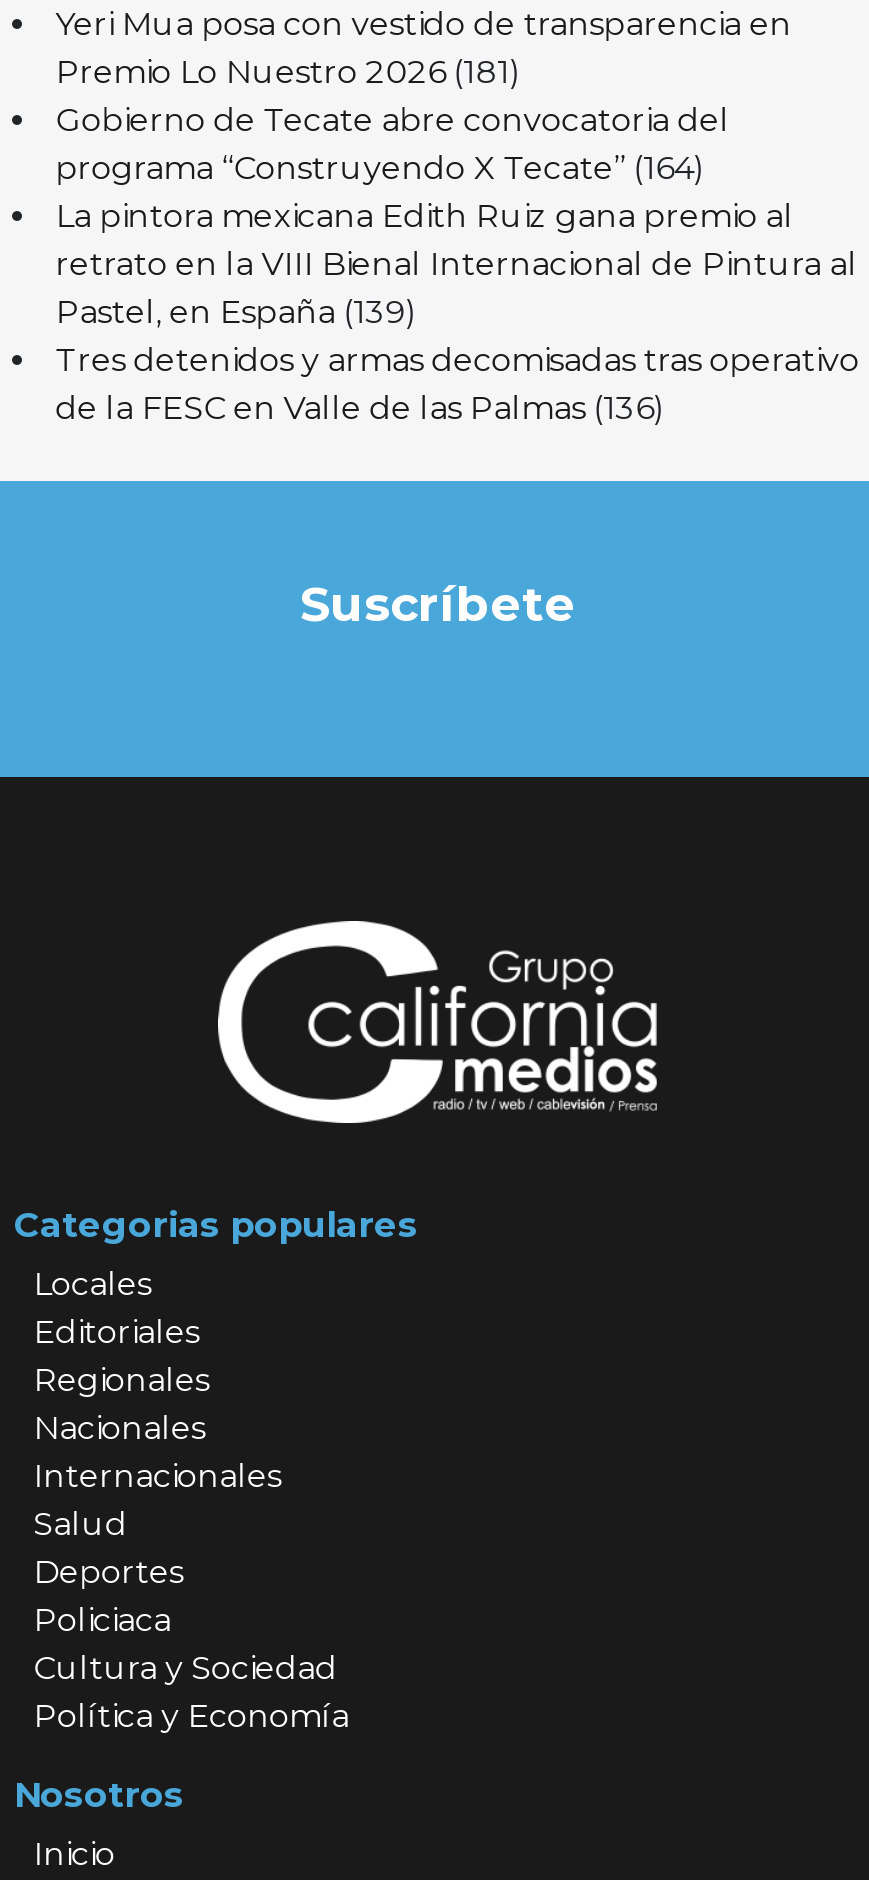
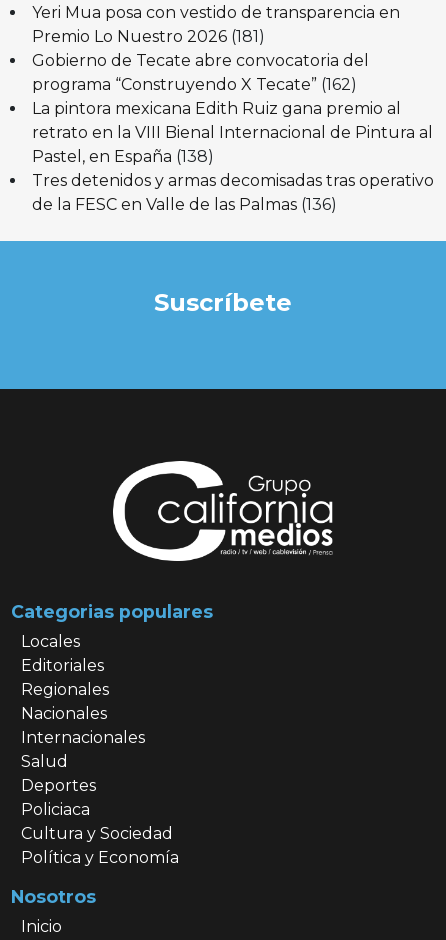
[56,149,706,187] programa “Construyendo X Tecate” (164) -> [32,75,357,94] programa “Construyendo X Tecate” (162)
[56,293,418,331] Pastel, en España (139) -> [32,147,214,166] Pastel, en España (138)

